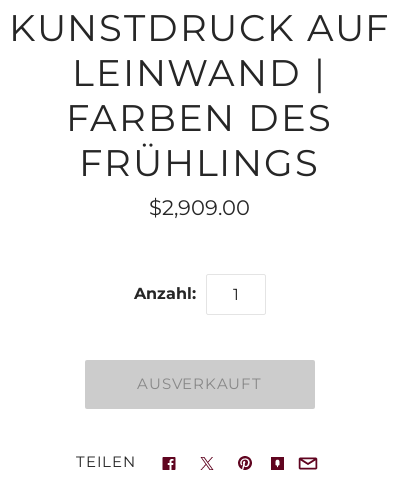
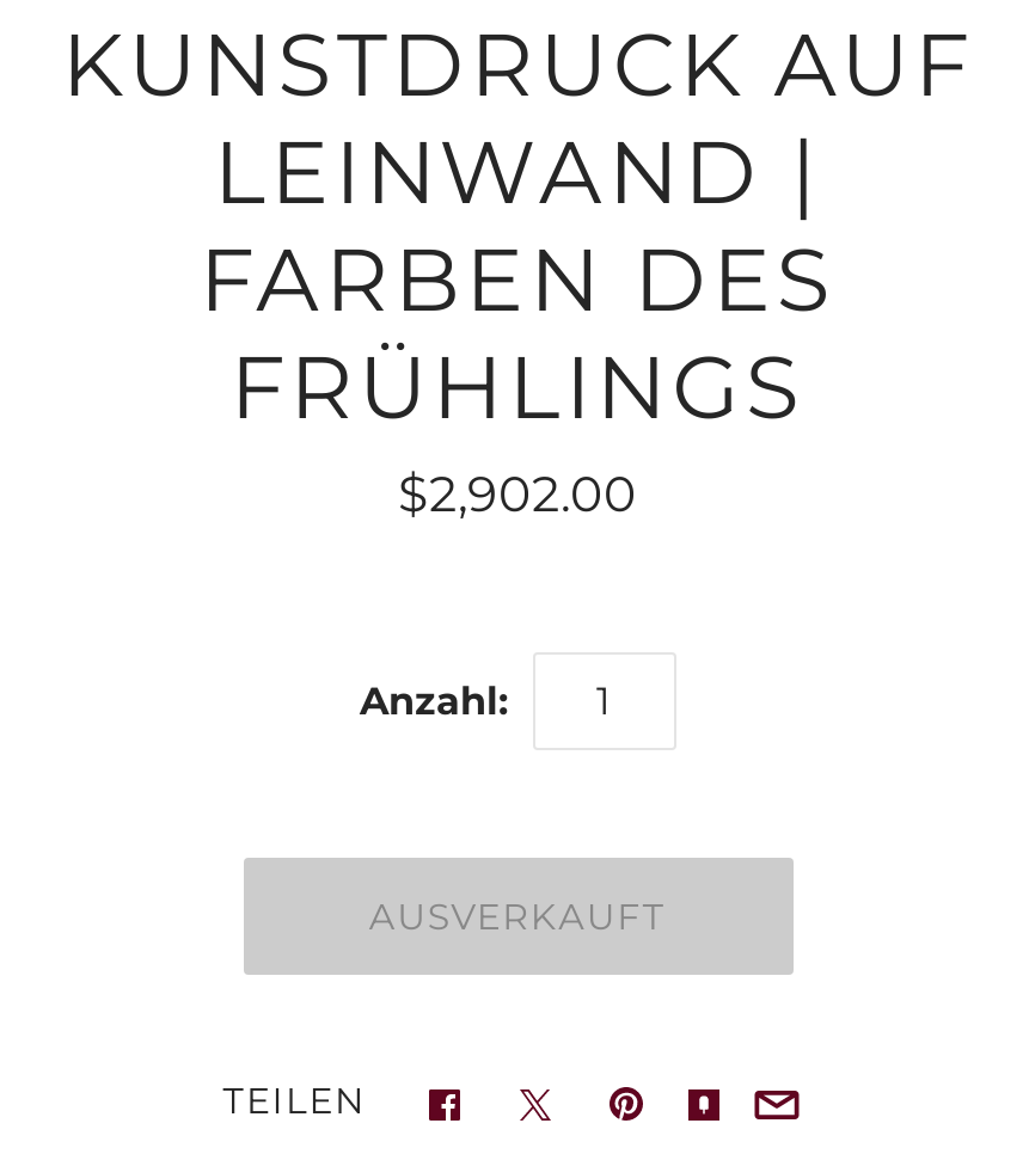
[149,194,250,219] $2,909.00 -> [398,464,637,523] $2,902.00

